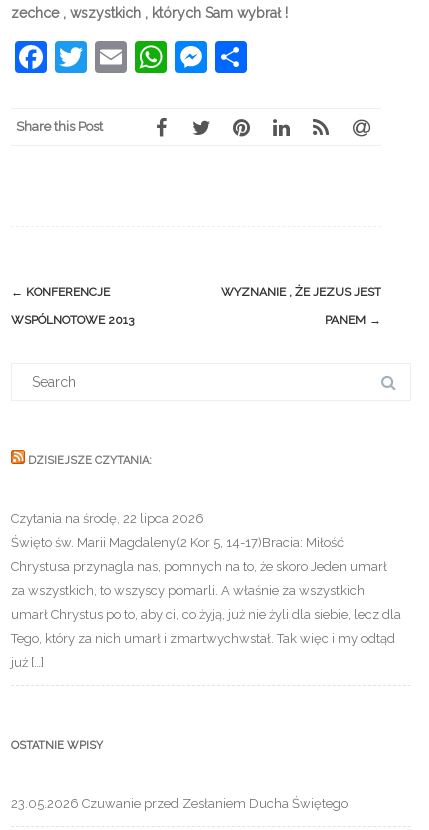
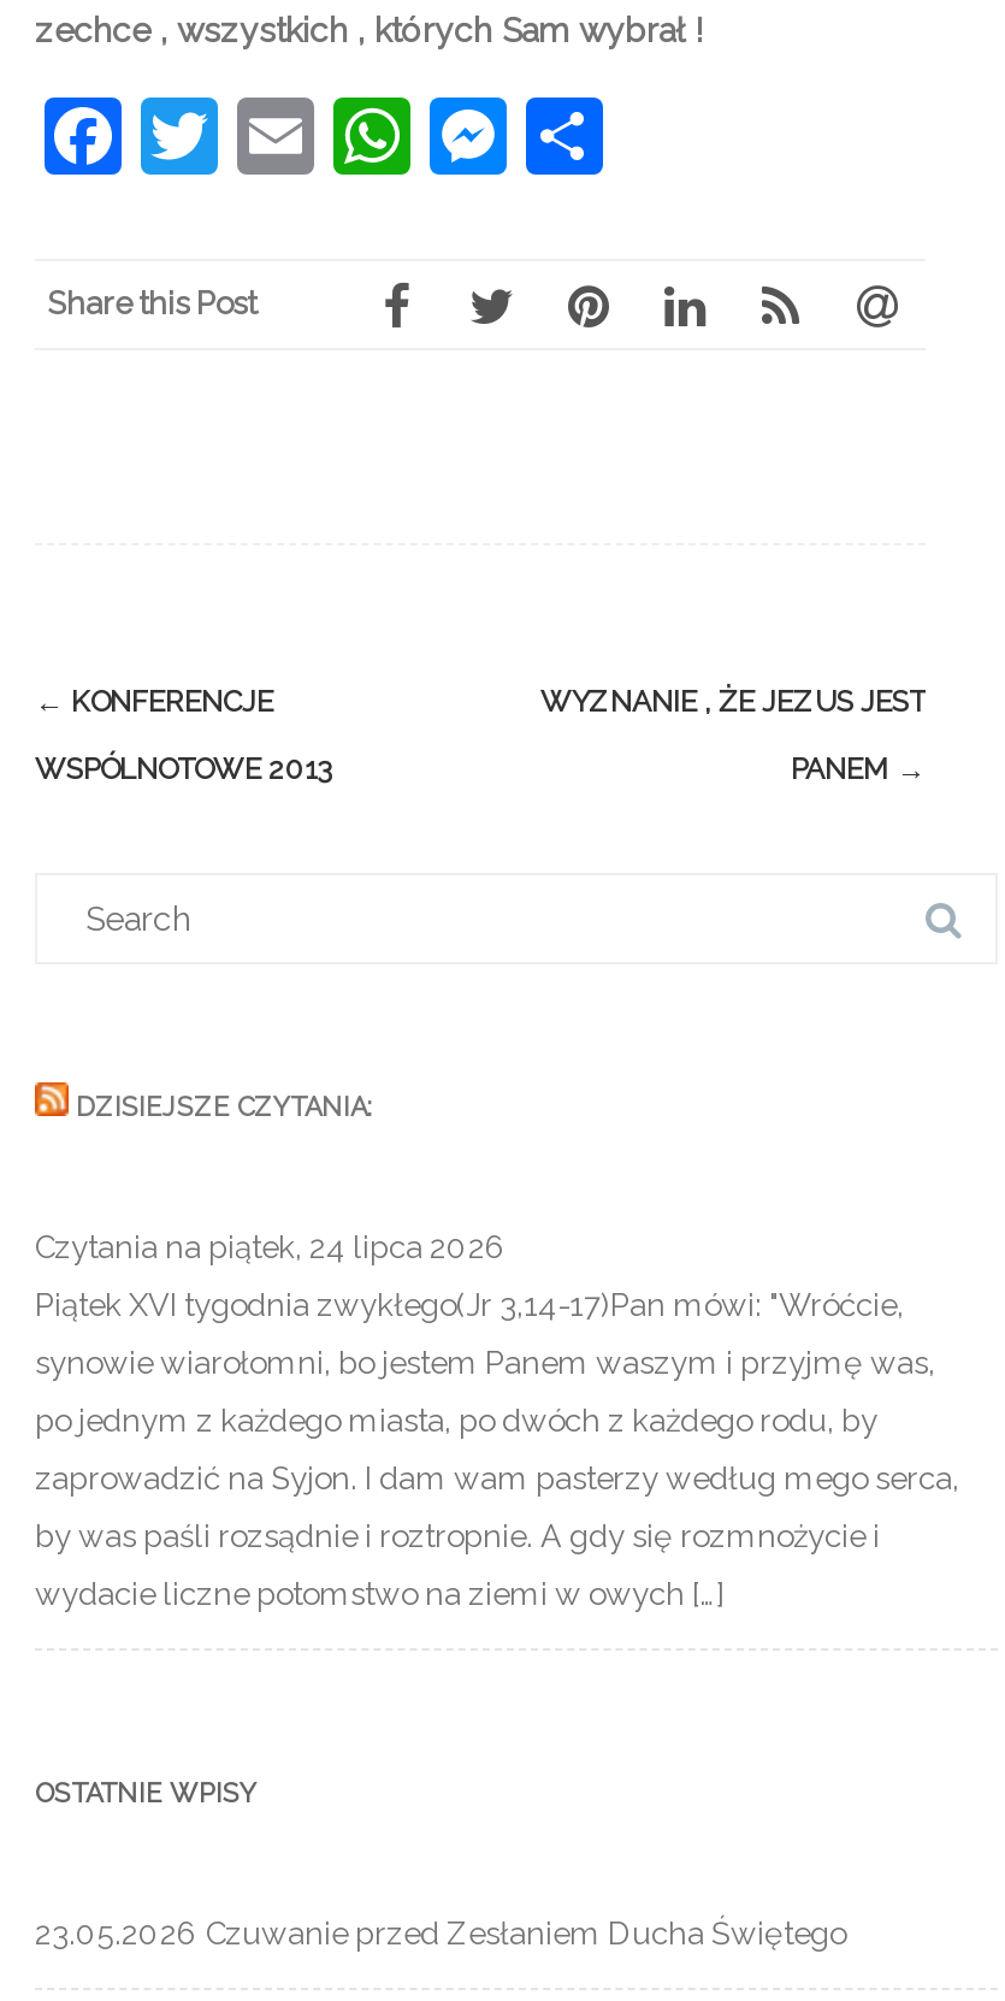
[11,511,204,526] Czytania na środę, 22 lipca 2026 -> [35,1229,507,1265] Czytania na piątek, 24 lipca 2026
[11,535,344,550] Święto św. Marii Magdaleny(2 Kor 5, 14-17)Bracia: Miłość -> [35,1287,904,1323] Piątek XVI tygodnia zwykłego(Jr 3,14-17)Pan mówi: "Wróćcie,
[11,559,387,574] Chrystusa przynagla nas, pomnych na to, że skoro Jeden umarł -> [35,1345,935,1381] synowie wiarołomni, bo jestem Panem waszym i przyjmę was,
[11,583,365,598] za wszystkich, to wszyscy pomarli. A właśnie za wszystkich -> [35,1403,877,1439] po jednym z każdego miasta, po dwóch z każdego rodu, by
[11,607,401,622] umarł Chrystus po to, aby ci, co żyją, już nie żyli dla siebie, lecz dla -> [35,1460,959,1497] zaprowadzić na Syjon. I dam wam pasterzy według mego serca,
[11,631,395,646] Tego, który za nich umarł i zmartwychwstał. Tak więc i my odtąd -> [35,1518,880,1554] by was paśli rozsądnie i roztropnie. A gdy się rozmnożycie i
[11,655,44,670] już […] -> [35,1576,723,1612] wydacie liczne potomstwo na ziemi w owych […]

